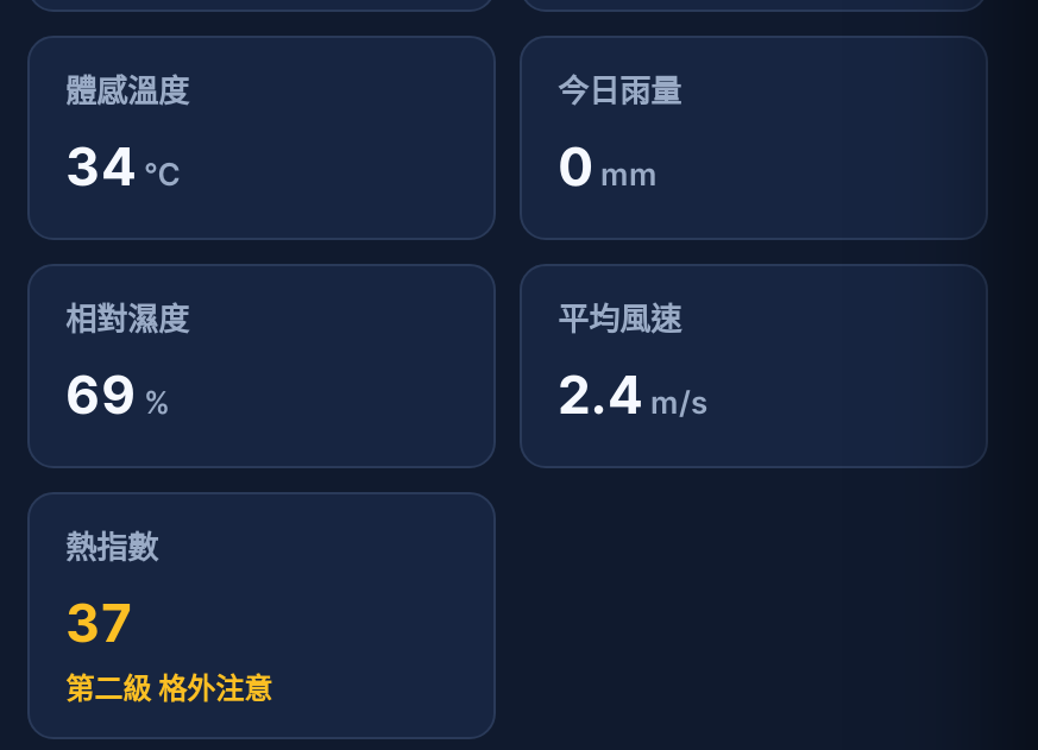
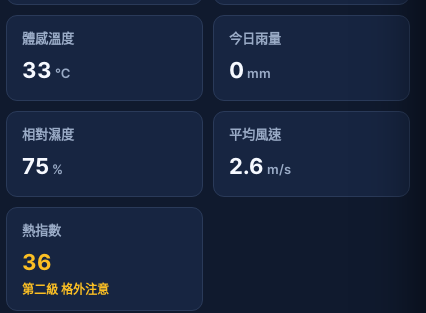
[65,135,180,197] 34 ℃ -> [22,57,70,83] 33 ℃
[65,363,170,425] 69% -> [22,153,63,179] 75%
[558,363,707,425] 2.4 m/s -> [229,153,291,179] 2.6 m/s
[65,591,132,653] 37 -> [22,249,52,275] 36

